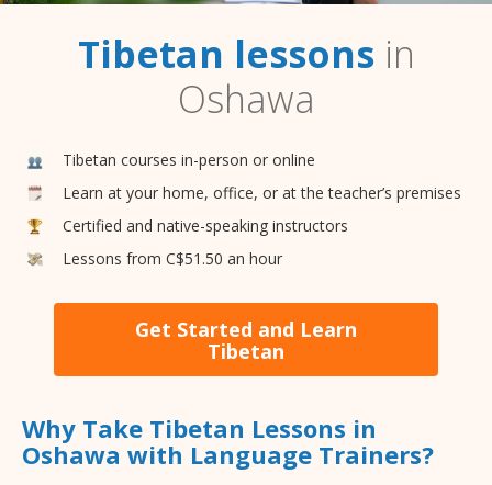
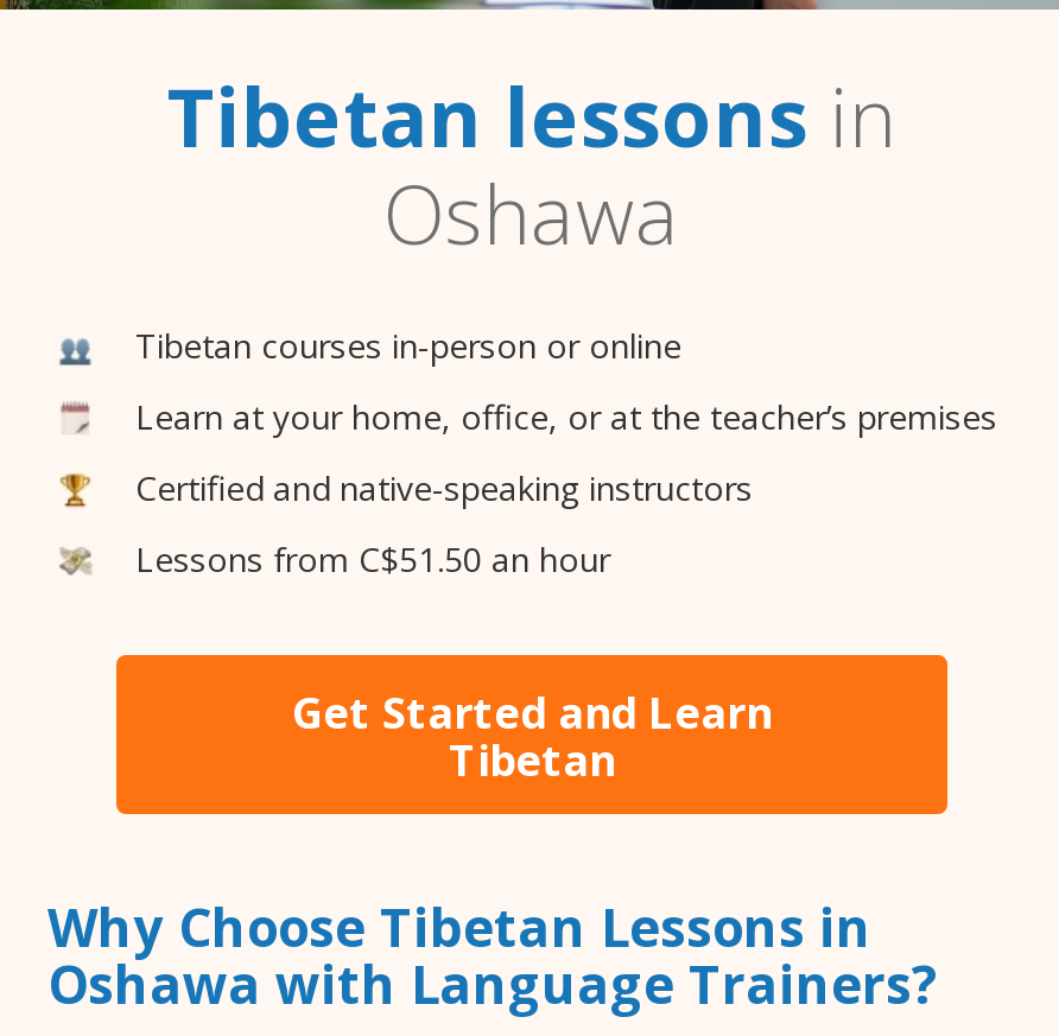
[22,412,377,445] Why Take Tibetan Lessons in -> [47,891,871,962] Why Choose Tibetan Lessons in

